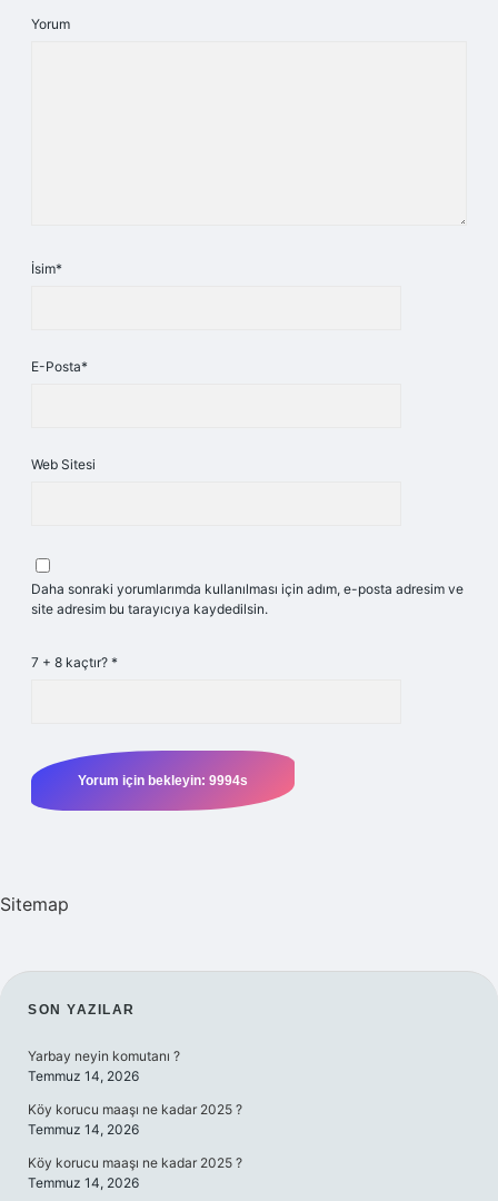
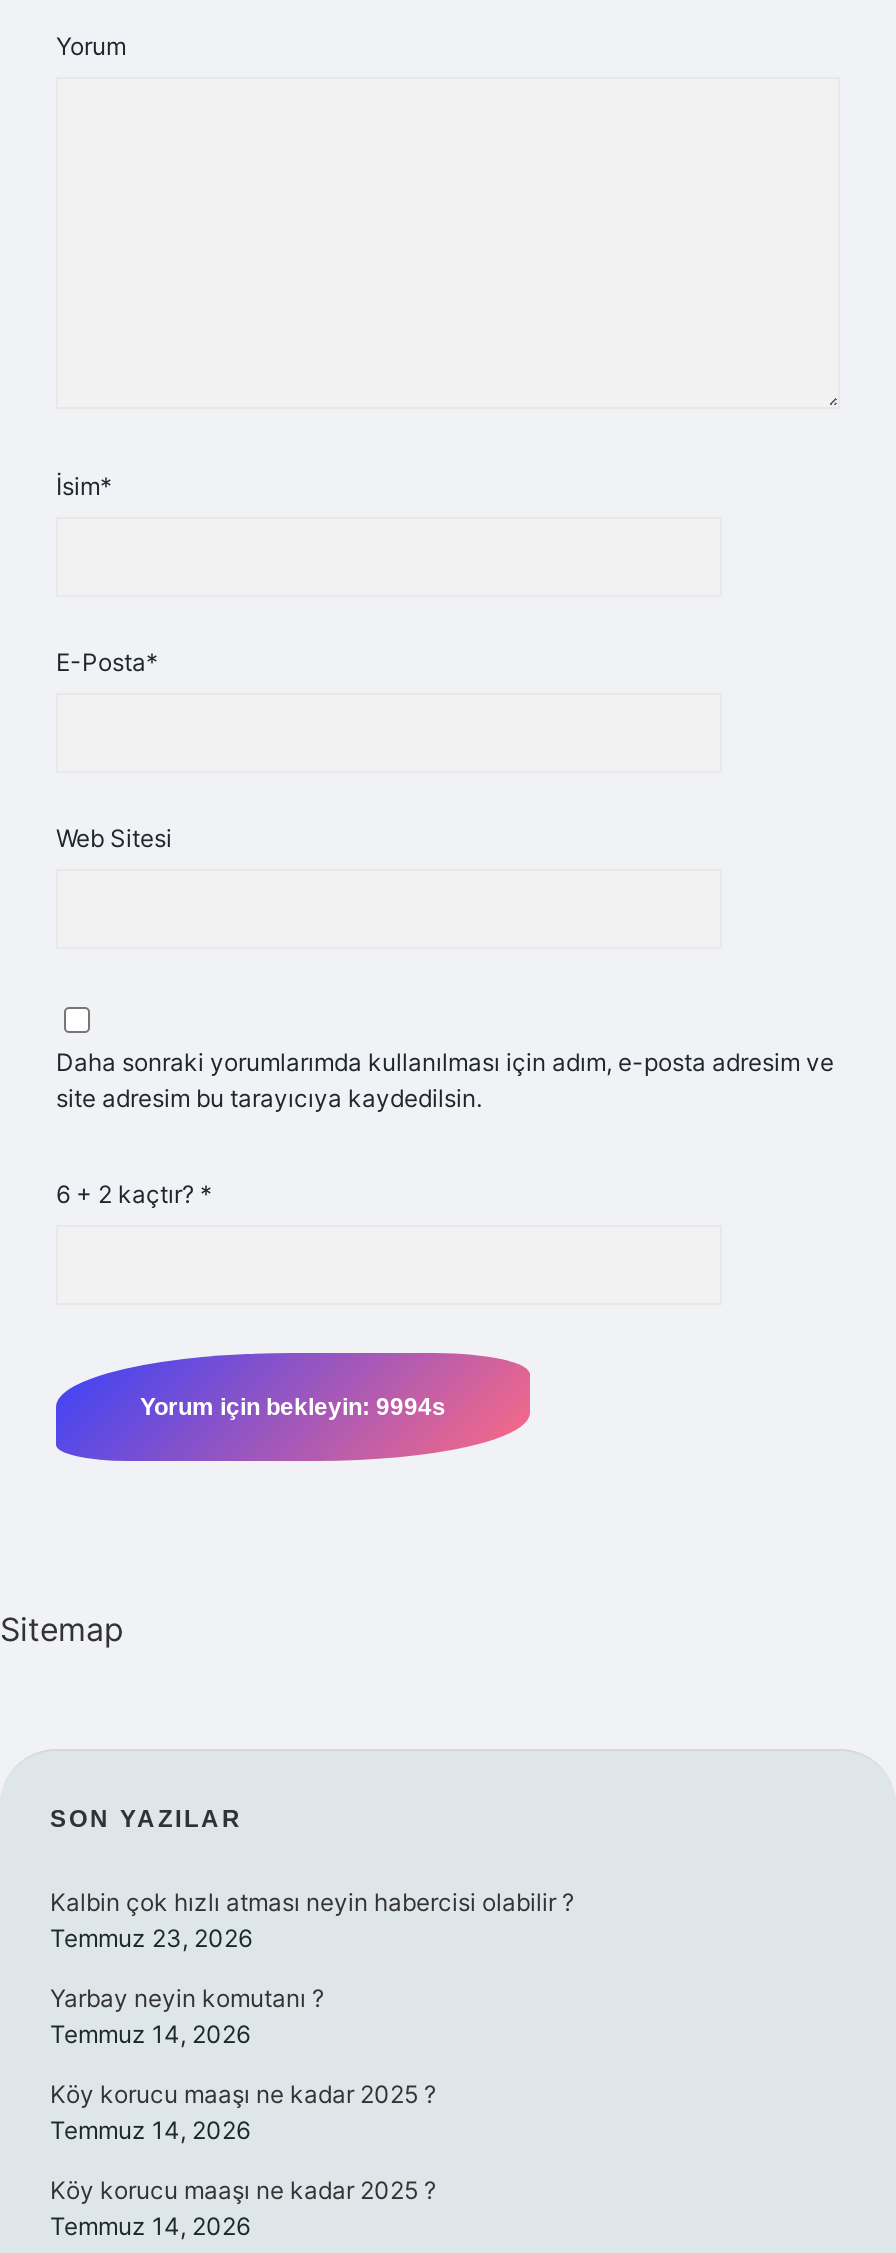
[31,654,118,671] 7 + 8 kaçtır? * -> [56,1179,212,1209] 6 + 2 kaçtır? *
none -> [50,1887,574,1953] Kalbin çok hızlı atması neyin habercisi olabilir ? | Temmuz 23, 2026

